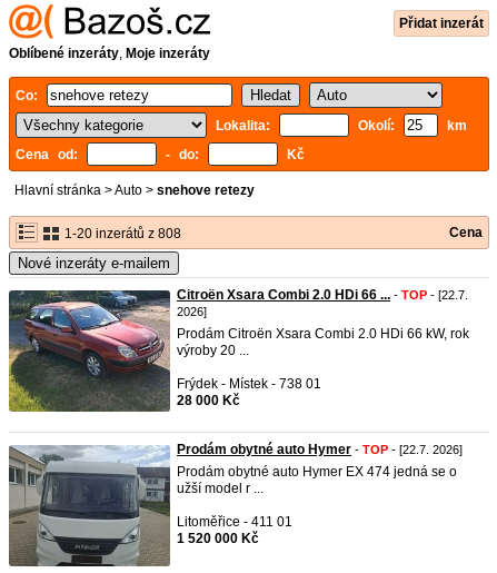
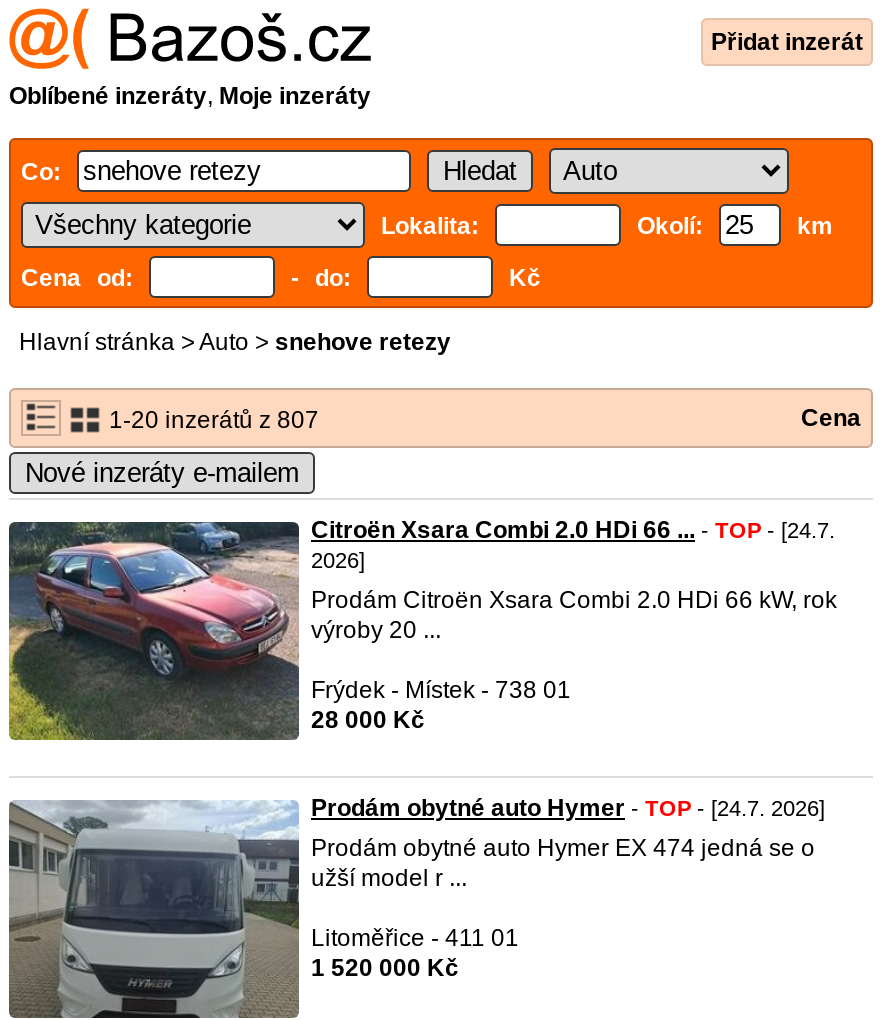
[61,226,181,241] 1-20 inzerátů z 808 -> [103,406,319,434] 1-20 inzerátů z 807
[177,287,468,303] Citroën Xsara Combi 2.0 HDi 66 ... - TOP - [22.7. -> [311,516,835,544] Citroën Xsara Combi 2.0 HDi 66 ... - TOP - [24.7.
[177,442,463,457] Prodám obytné auto Hymer - TOP - [22.7. 2026] -> [311,794,825,822] Prodám obytné auto Hymer - TOP - [24.7. 2026]

